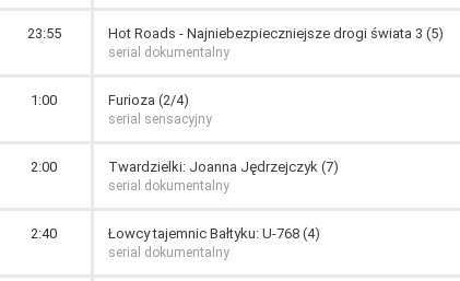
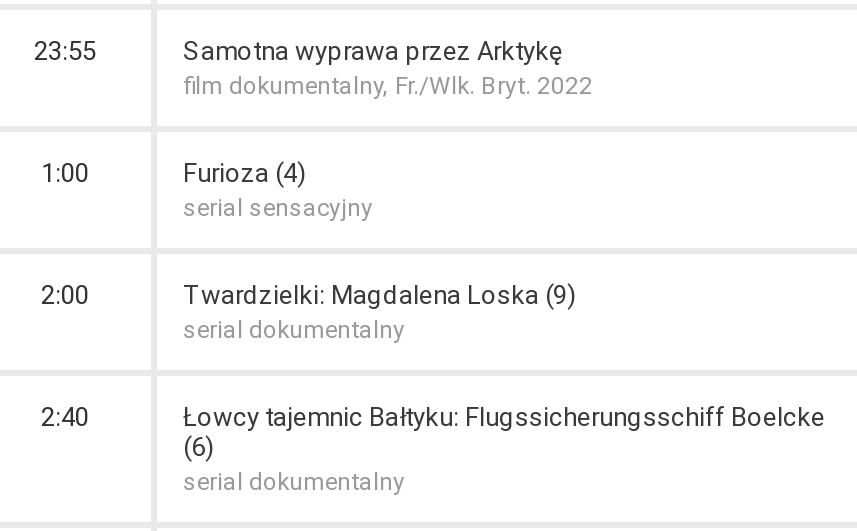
[108,25,444,60] Hot Roads - Najniebezpieczniejsze drogi świata 3 (5) | serial dokumentalny -> [183,36,593,100] Samotna wyprawa przez Arktykę | film dokumentalny, Fr./Wlk. Bryt. 2022
[108,92,189,108] Furioza (2/4) -> [183,158,307,188] Furioza (4)
[108,159,339,175] Twardzielki: Joanna Jędrzejczyk (7) -> [183,280,577,310] Twardzielki: Magdalena Loska (9)
[108,225,320,242] Łowcy tajemnic Bałtyku: U-768 (4) -> [183,402,825,462] Łowcy tajemnic Bałtyku: Flugssicherungsschiff Boelcke | (6)

